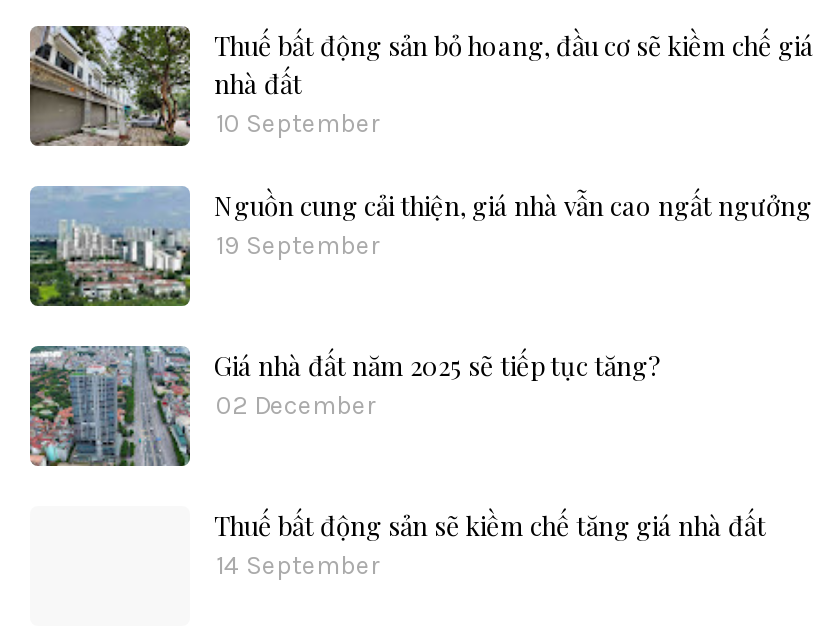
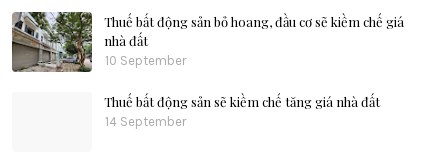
[28,184,812,308] [image] | Nguồn cung cải thiện, giá nhà vẫn cao ngất ngưởng | 19 September -> none
[28,344,662,468] [image] | Giá nhà đất năm 2025 sẽ tiếp tục tăng? | 02 December -> none

